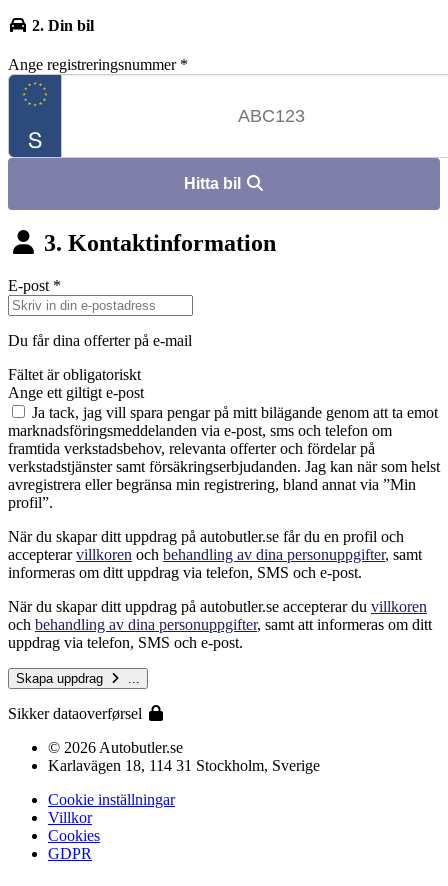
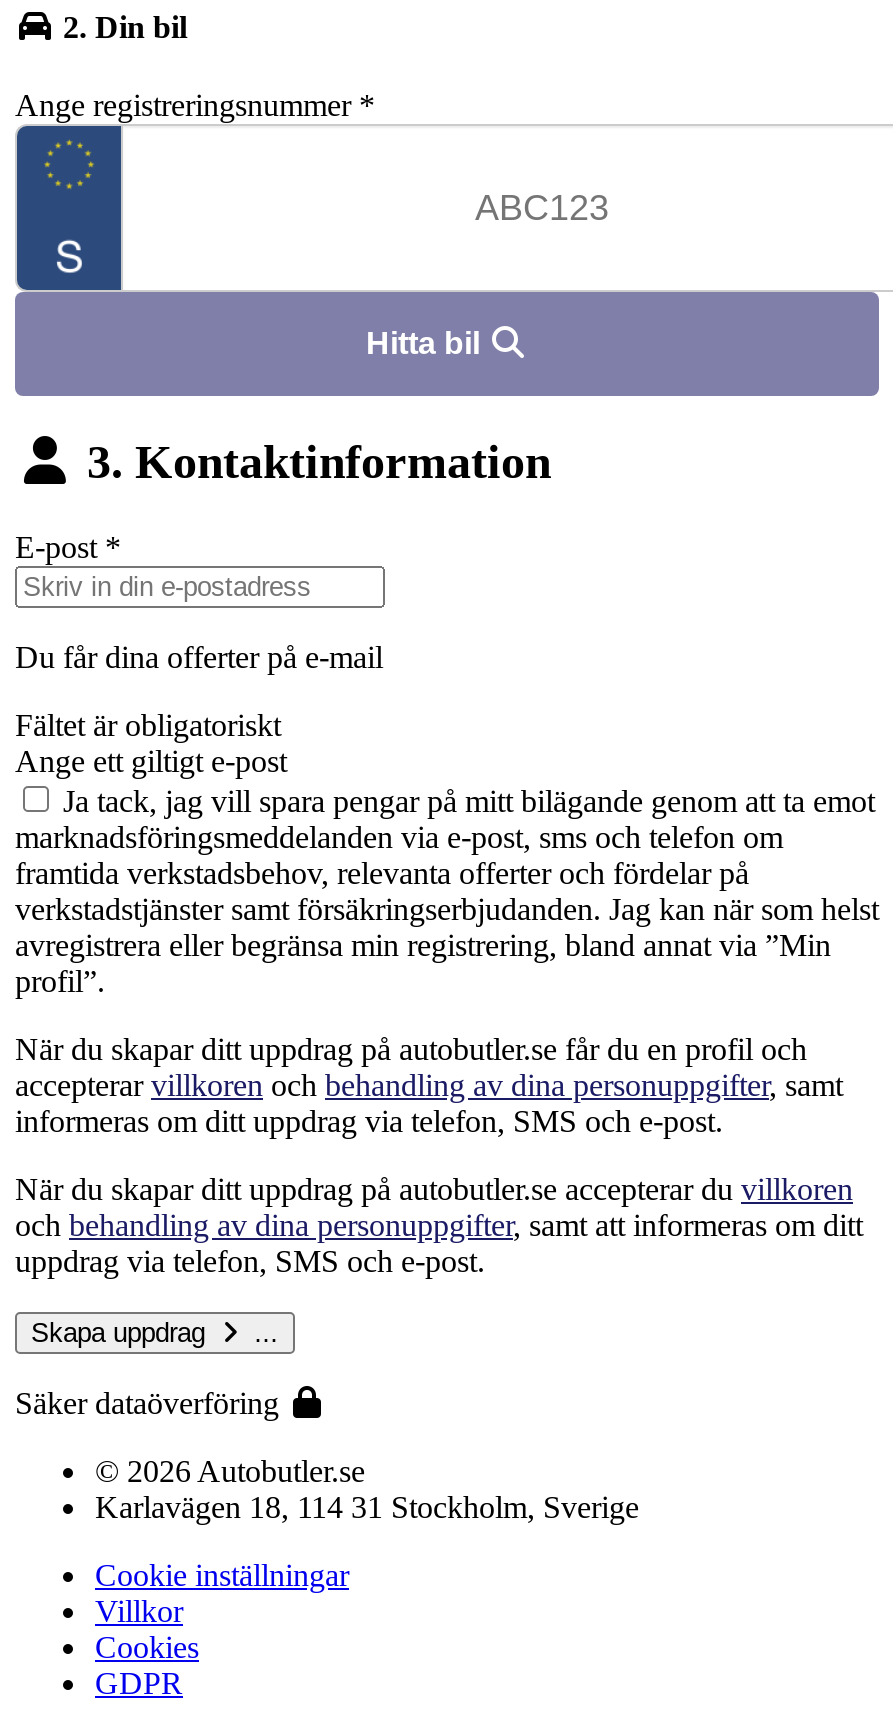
[8,705,146,722] Sikker dataoverførsel -> [15,1386,287,1420] Säker dataöverföring

